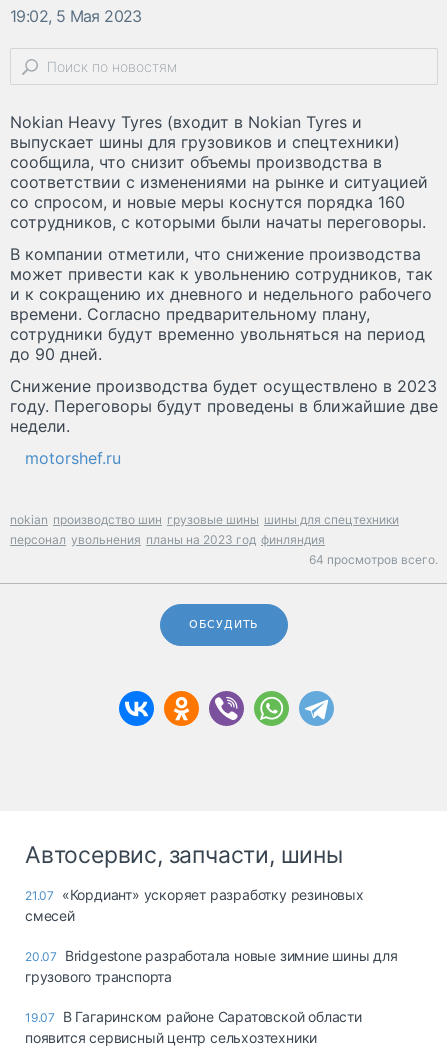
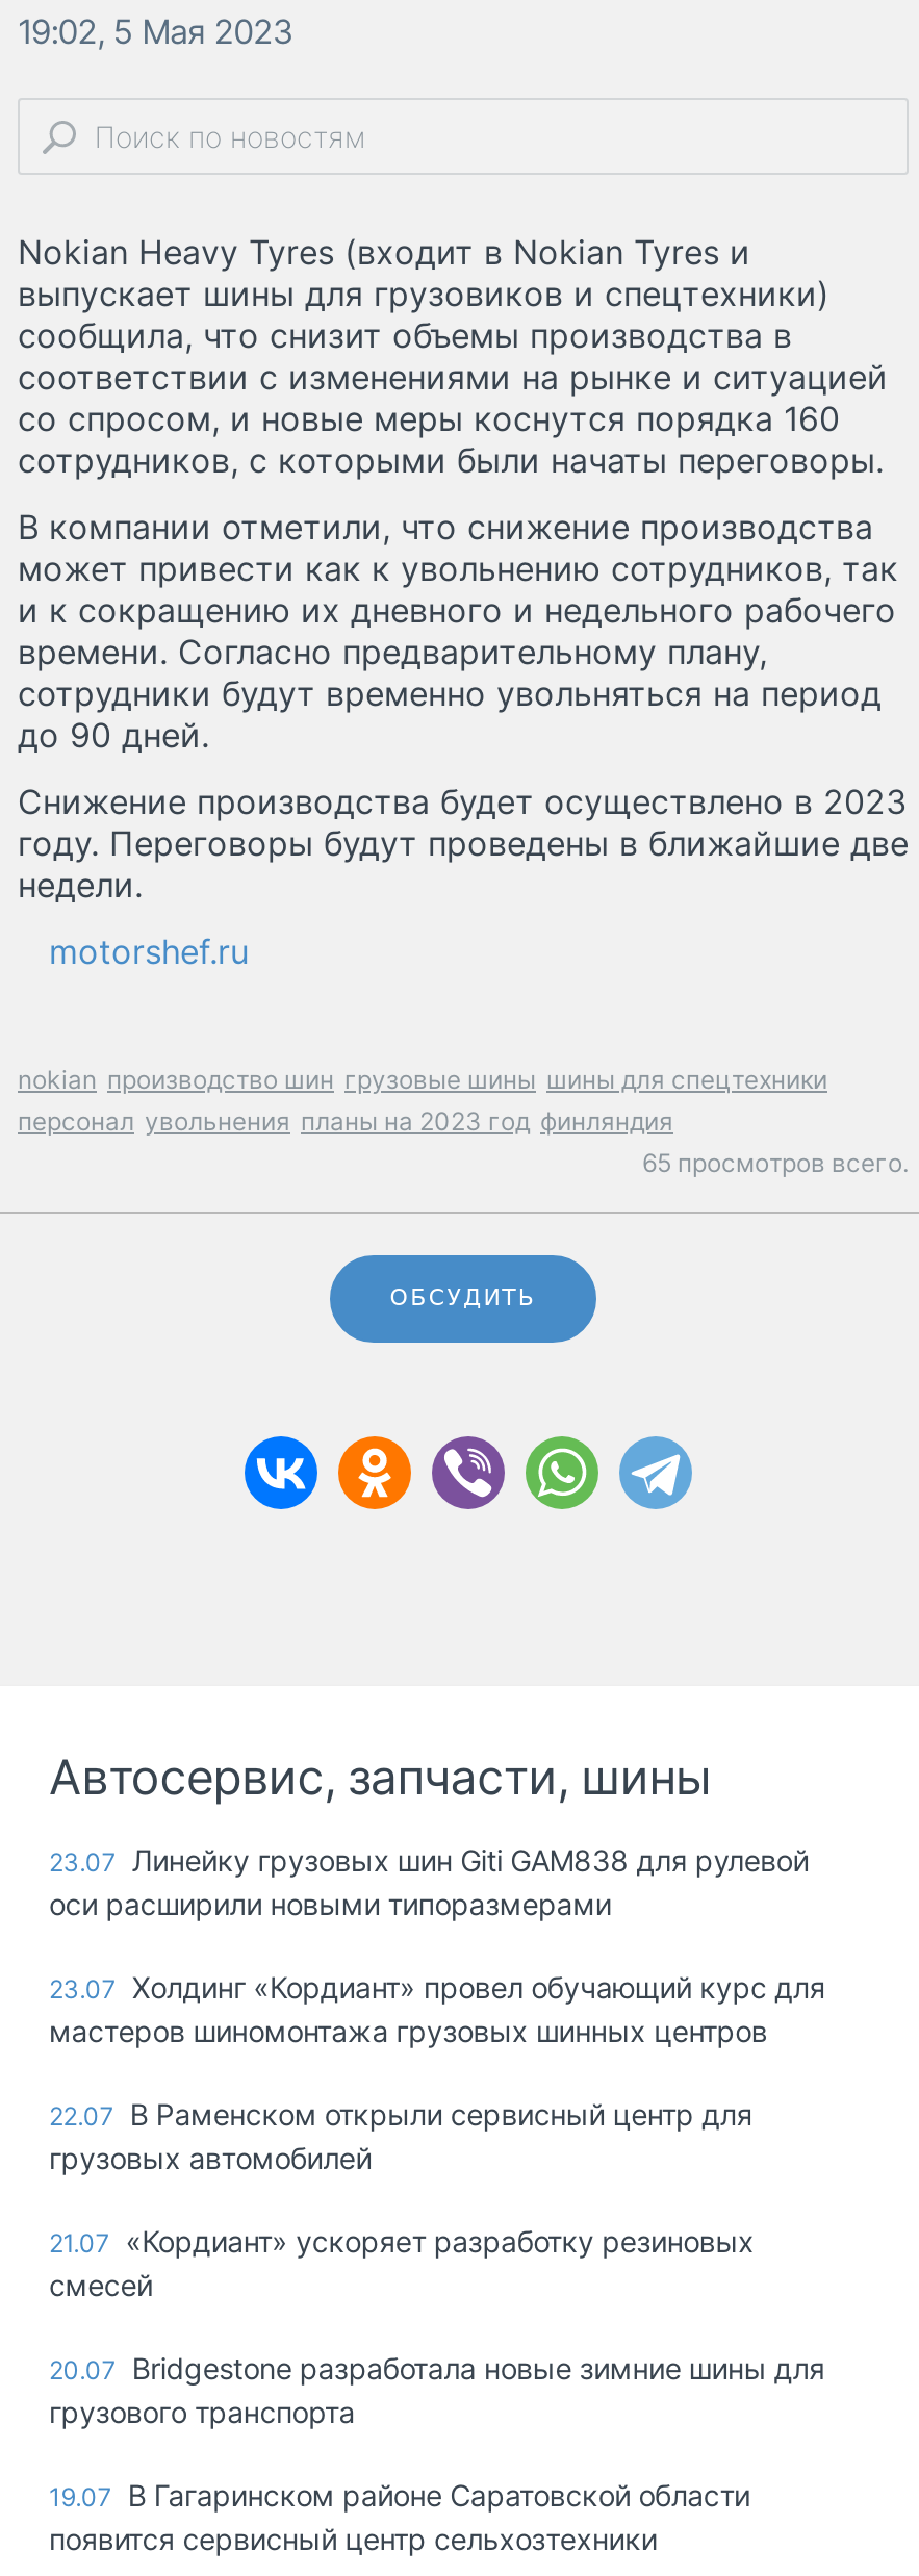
[309,552,438,567] 64 просмотров всего. -> [642,1147,909,1178] 65 просмотров всего.
none -> [49,1842,825,2175] 23.07 Линейку грузовых шин Giti GAM838 для рулевой | оси расширили новыми типоразмерами | 23.07 Холдинг «Кордиант» провел обучающий курс для | мастеров шиномонтажа грузовых шинных центров | 22.07 В Раменском открыли сервисный центр для | грузовых автомобилей

